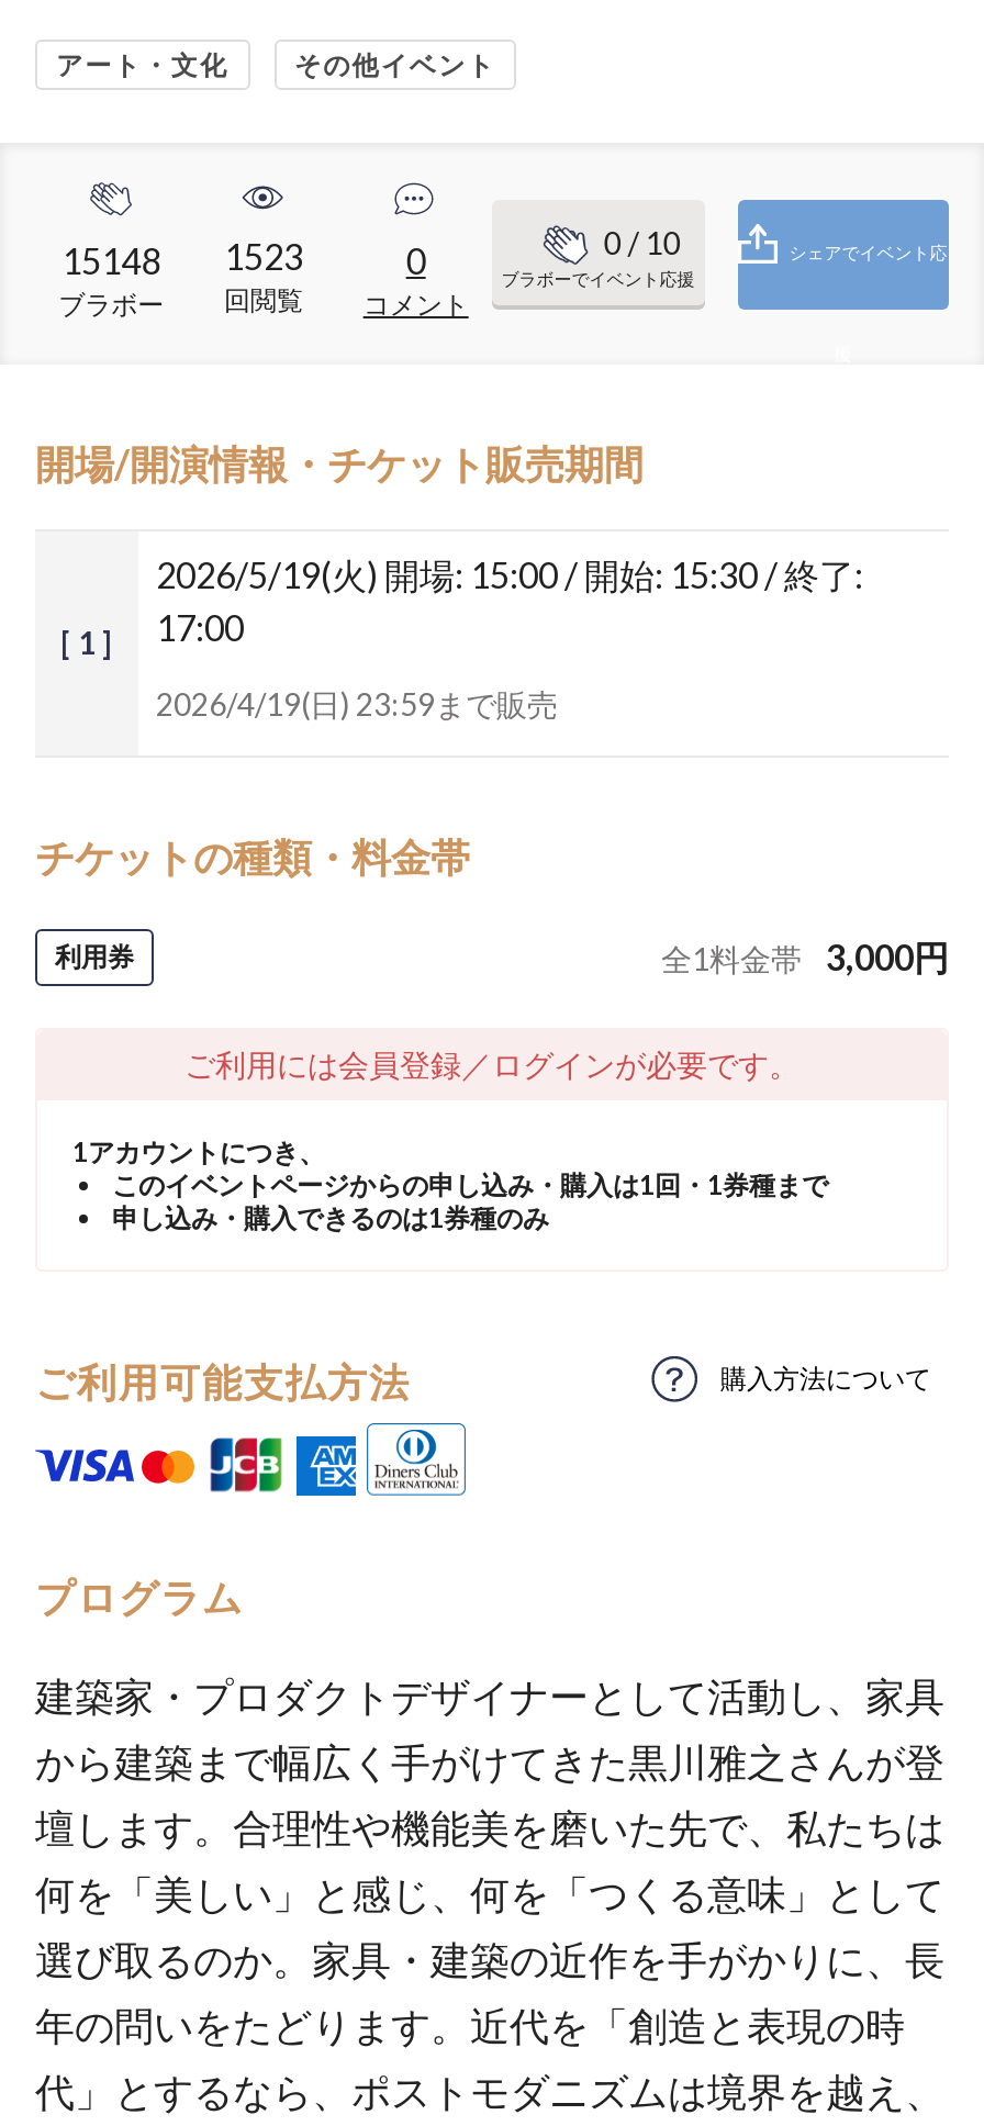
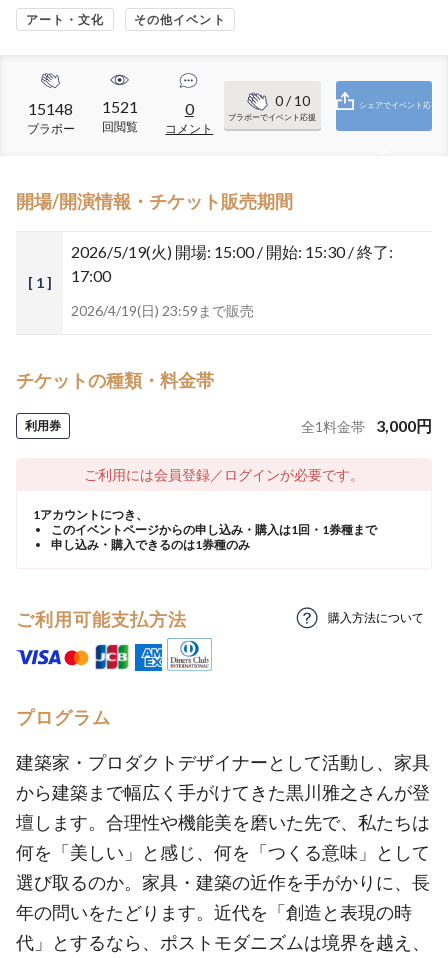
[62,235,303,280] 15148 1523 -> [28,97,138,117] 15148 1521

